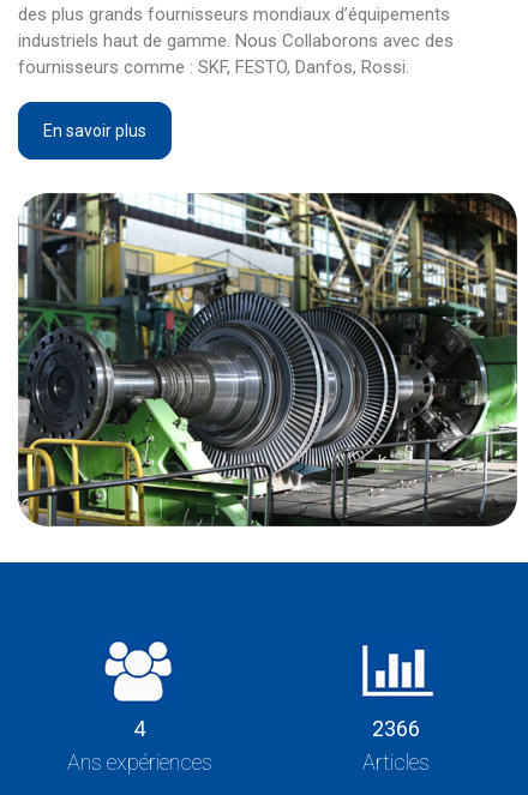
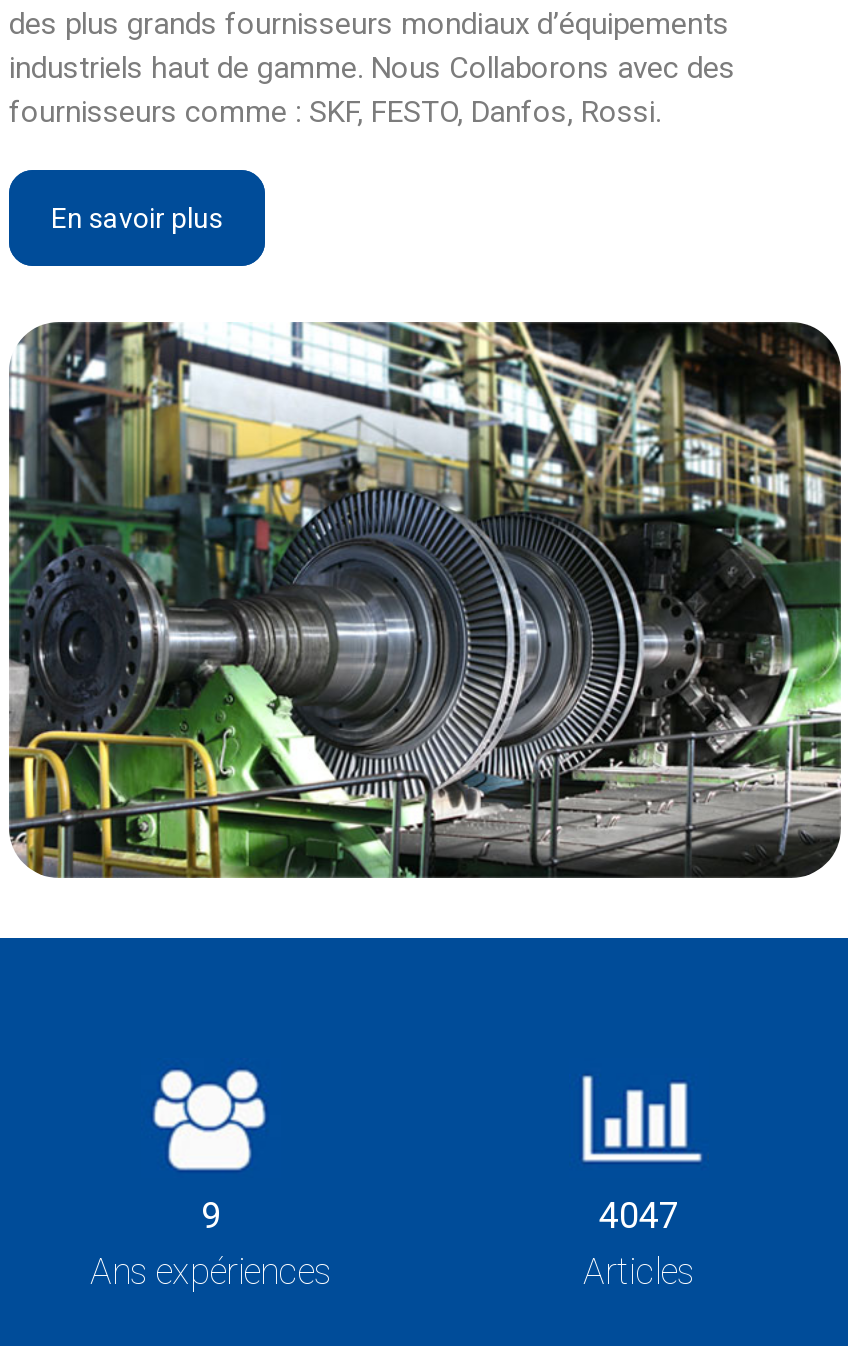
[133,716,145,741] 4 -> [201,1194,221,1236] 9
[372,716,420,741] 2366 -> [599,1194,679,1236] 4047

